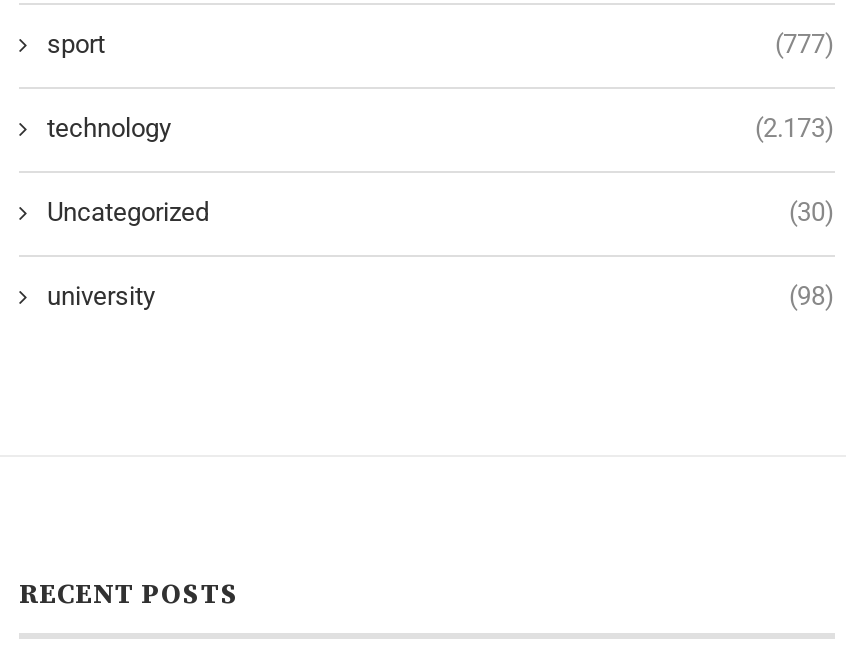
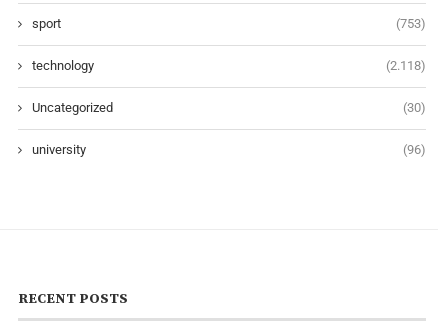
[775,29,835,59] (777) -> [396,16,426,31] (753)
[755,113,835,143] (2.173) -> [386,58,426,73] (2.118)
[789,281,835,311] (98) -> [403,142,426,157] (96)

